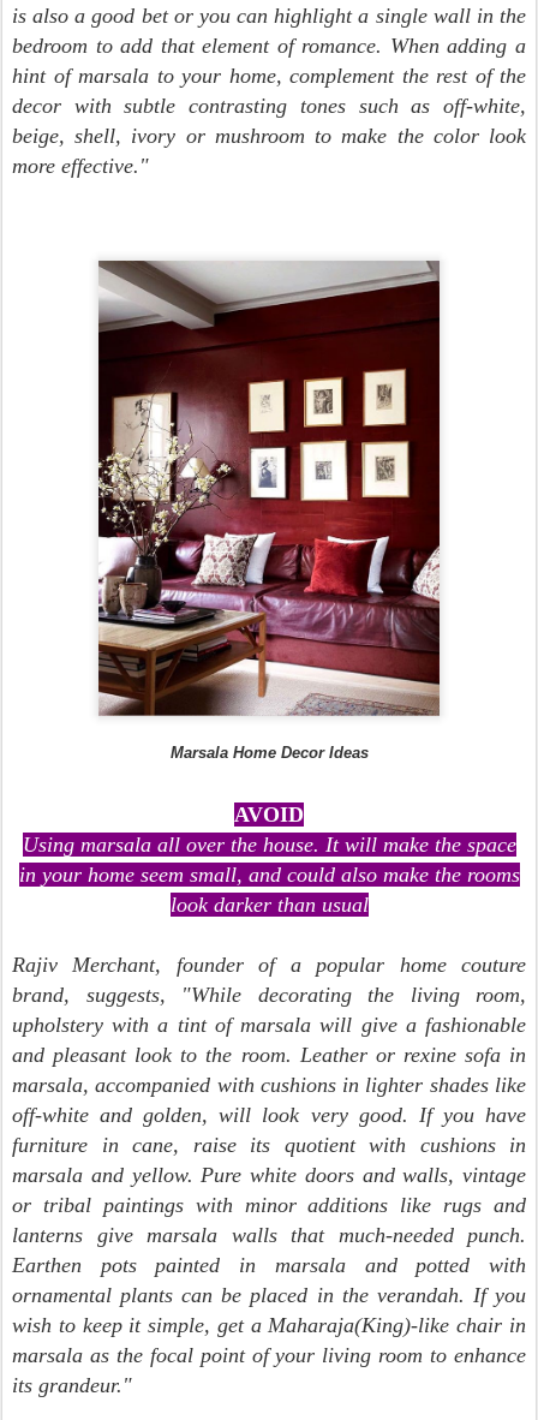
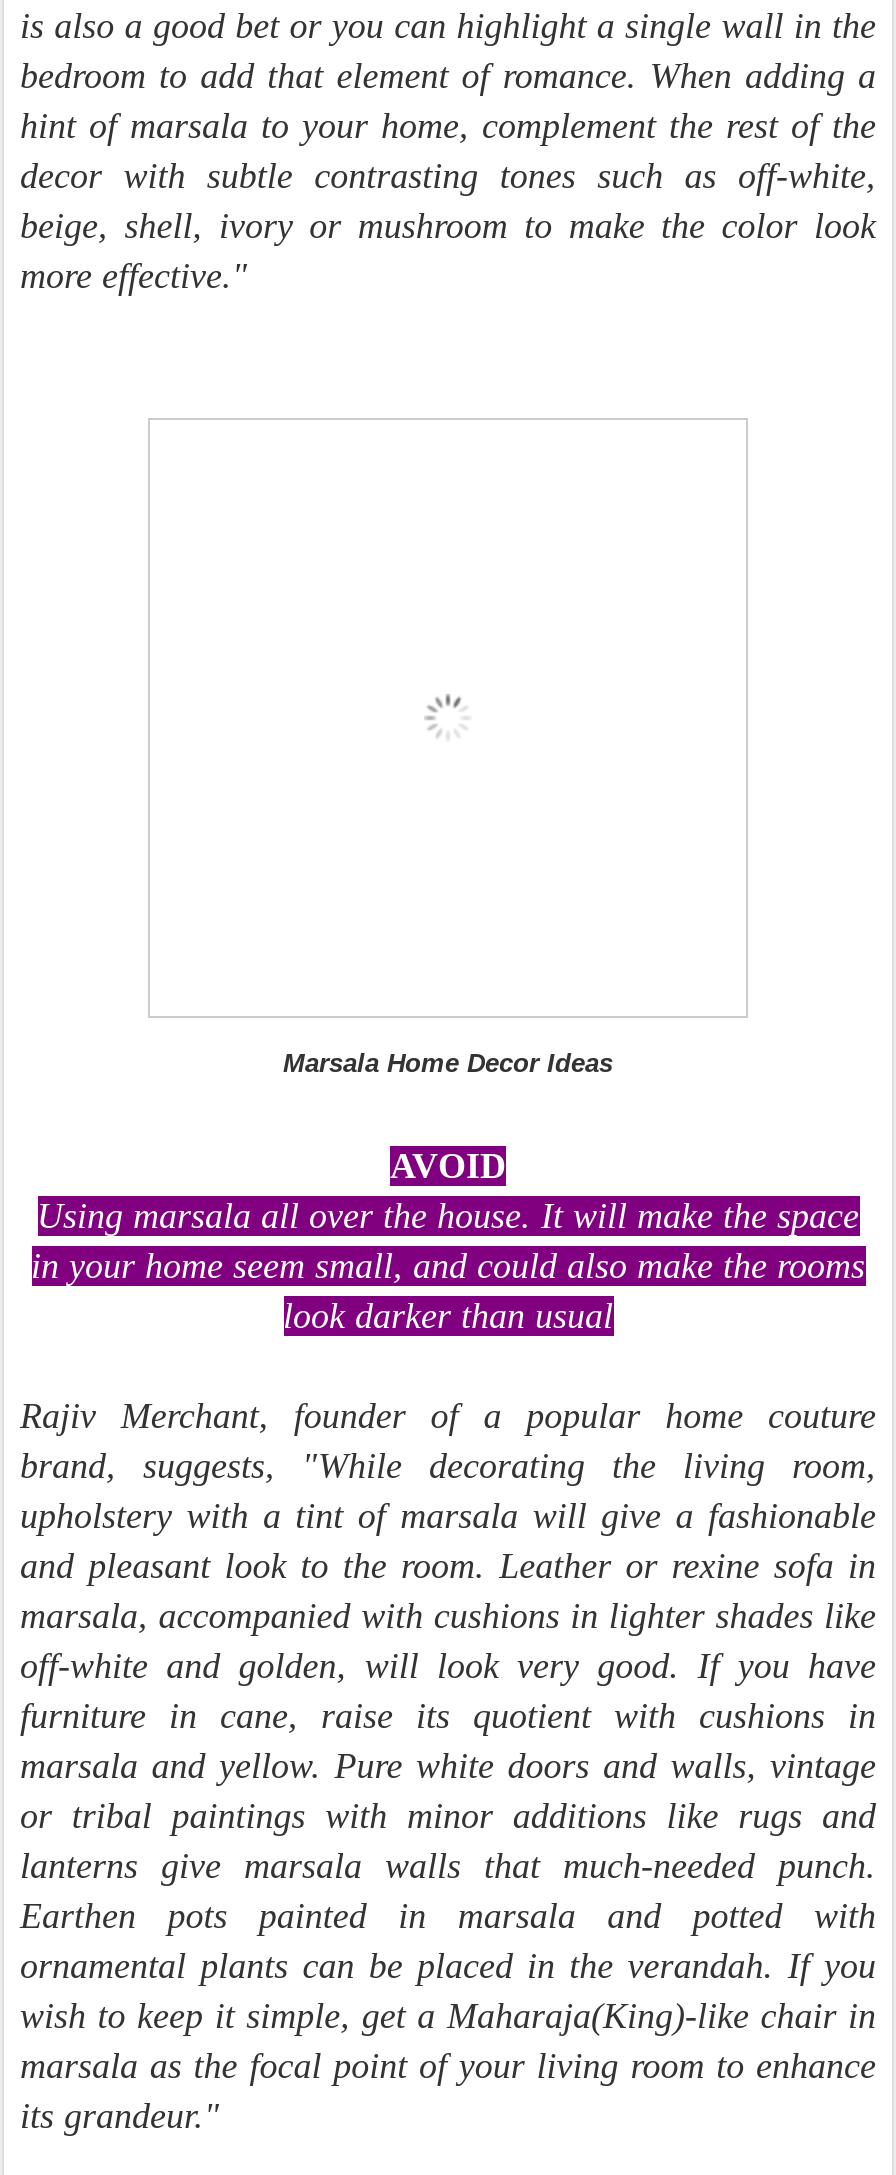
[97,259,441,717] [image] -> none

